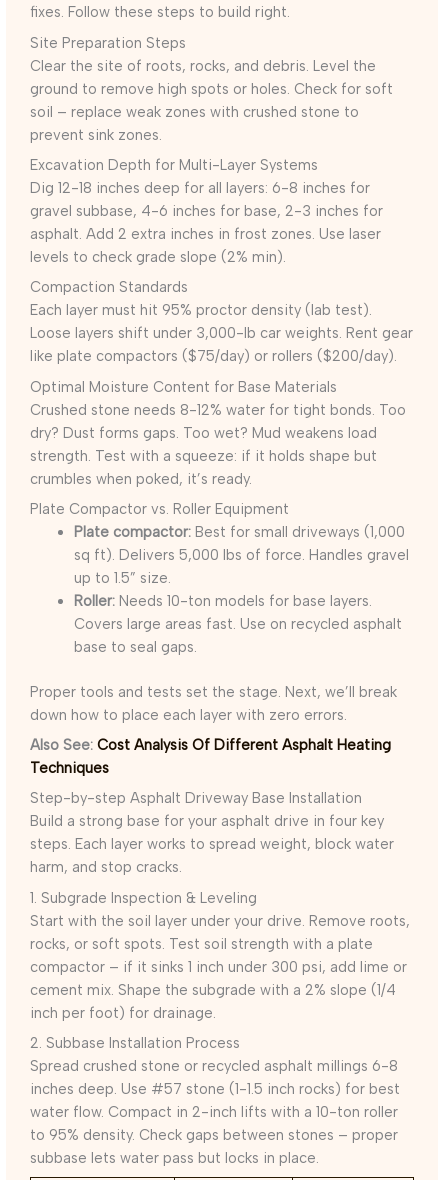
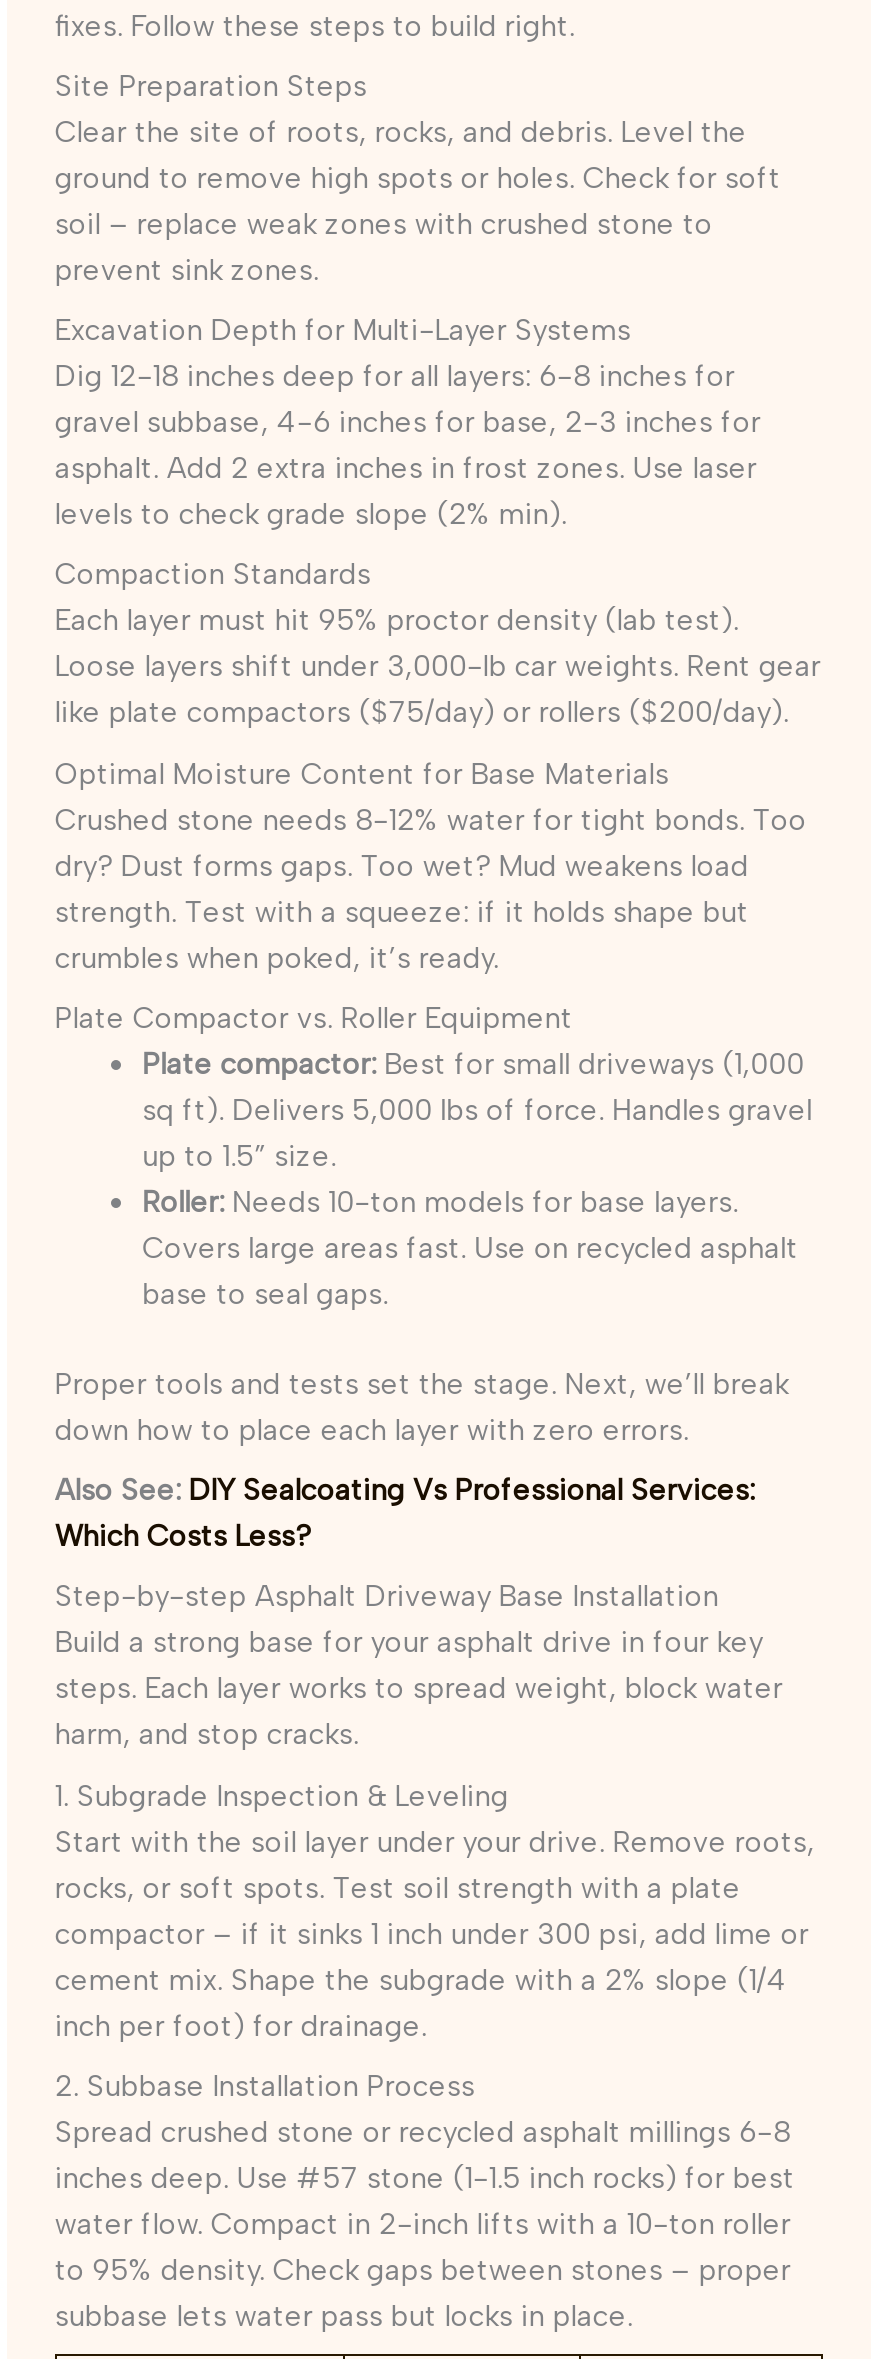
[30,736,391,777] Also See: Cost Analysis Of Different Asphalt Heating | Techniques -> [55,1472,755,1554] Also See: DIY Sealcoating Vs Professional Services: | Which Costs Less?

